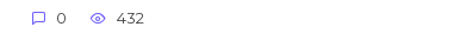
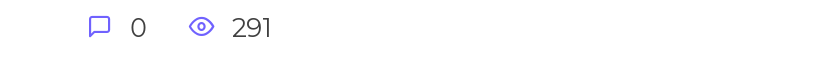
[117,10,144,28] 432 -> [232,13,270,43] 291

